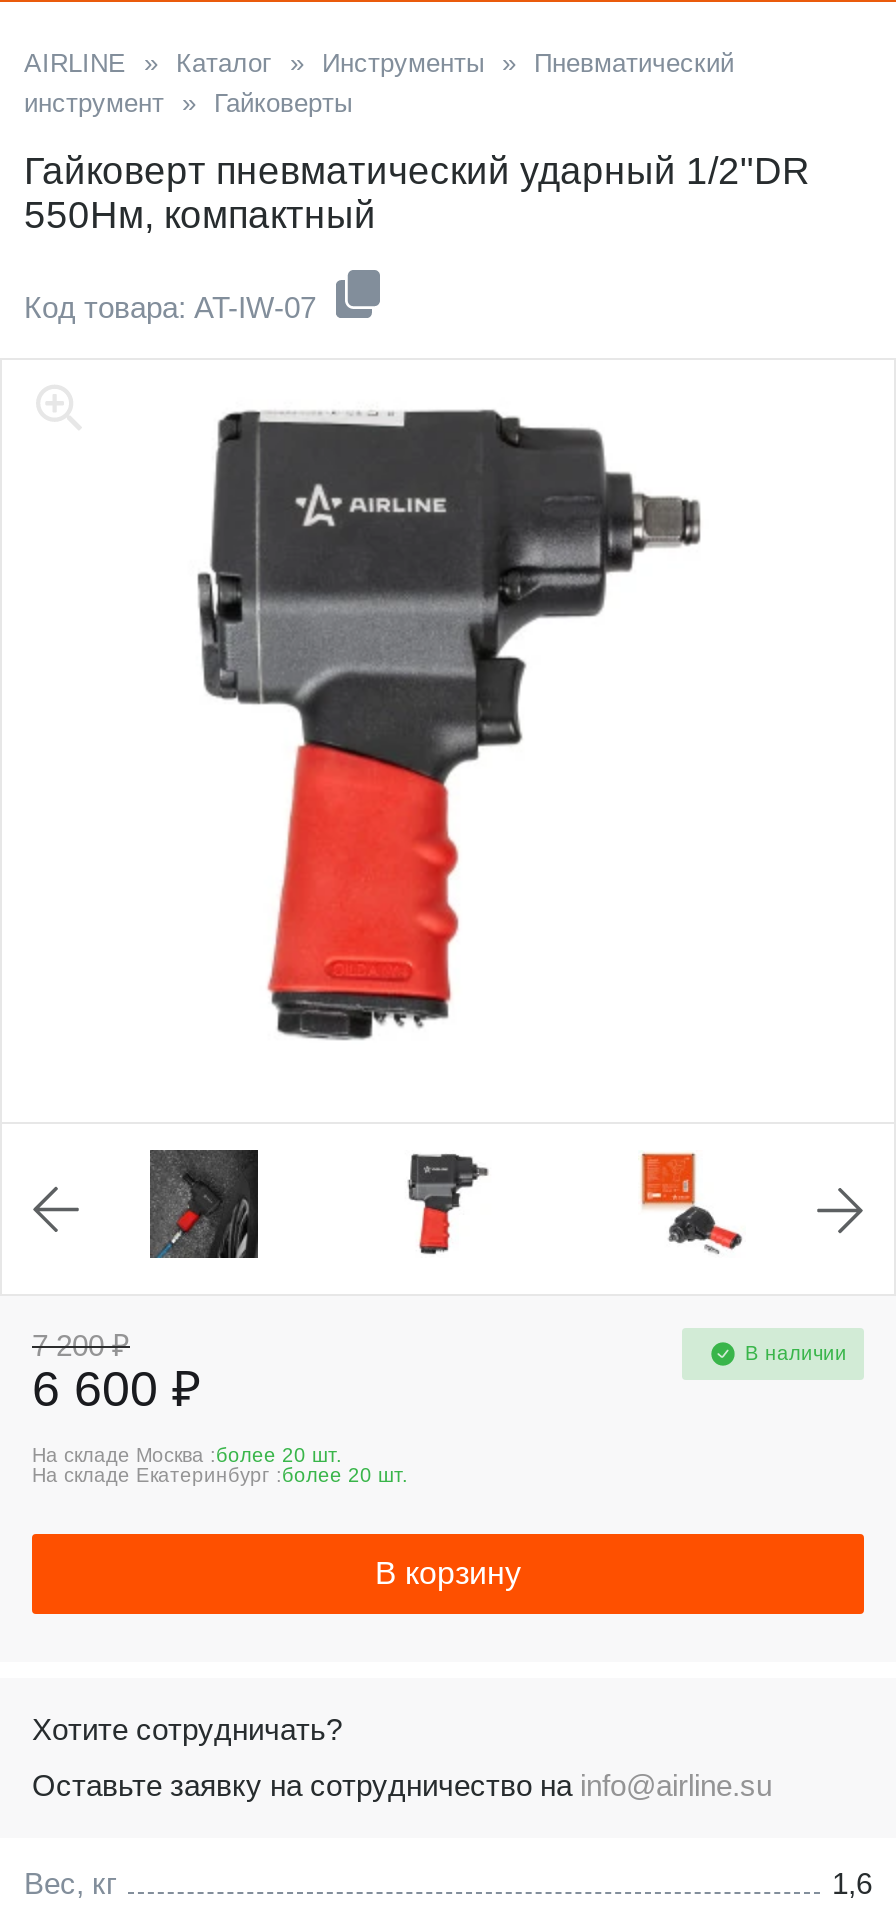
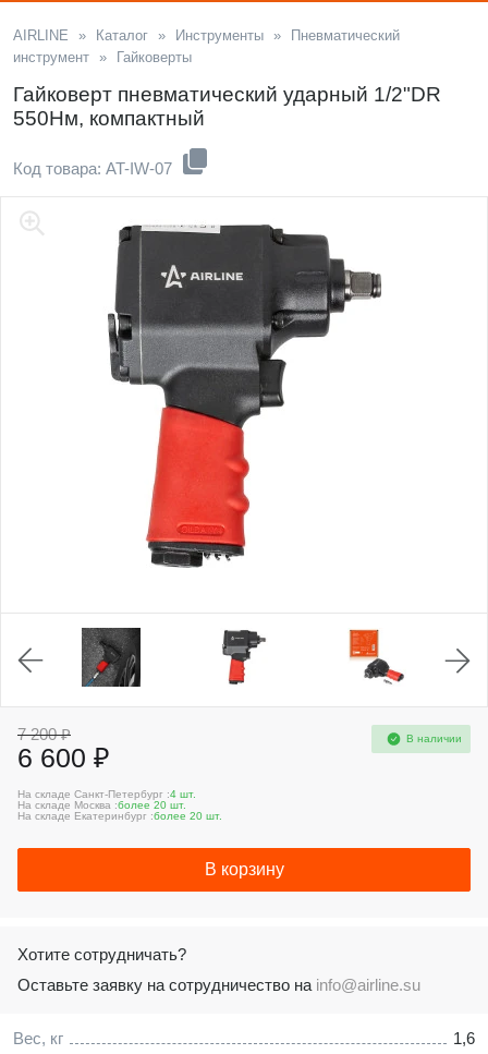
none -> [17,788,196,800] На складе Санкт-Петербург : 4 шт.

